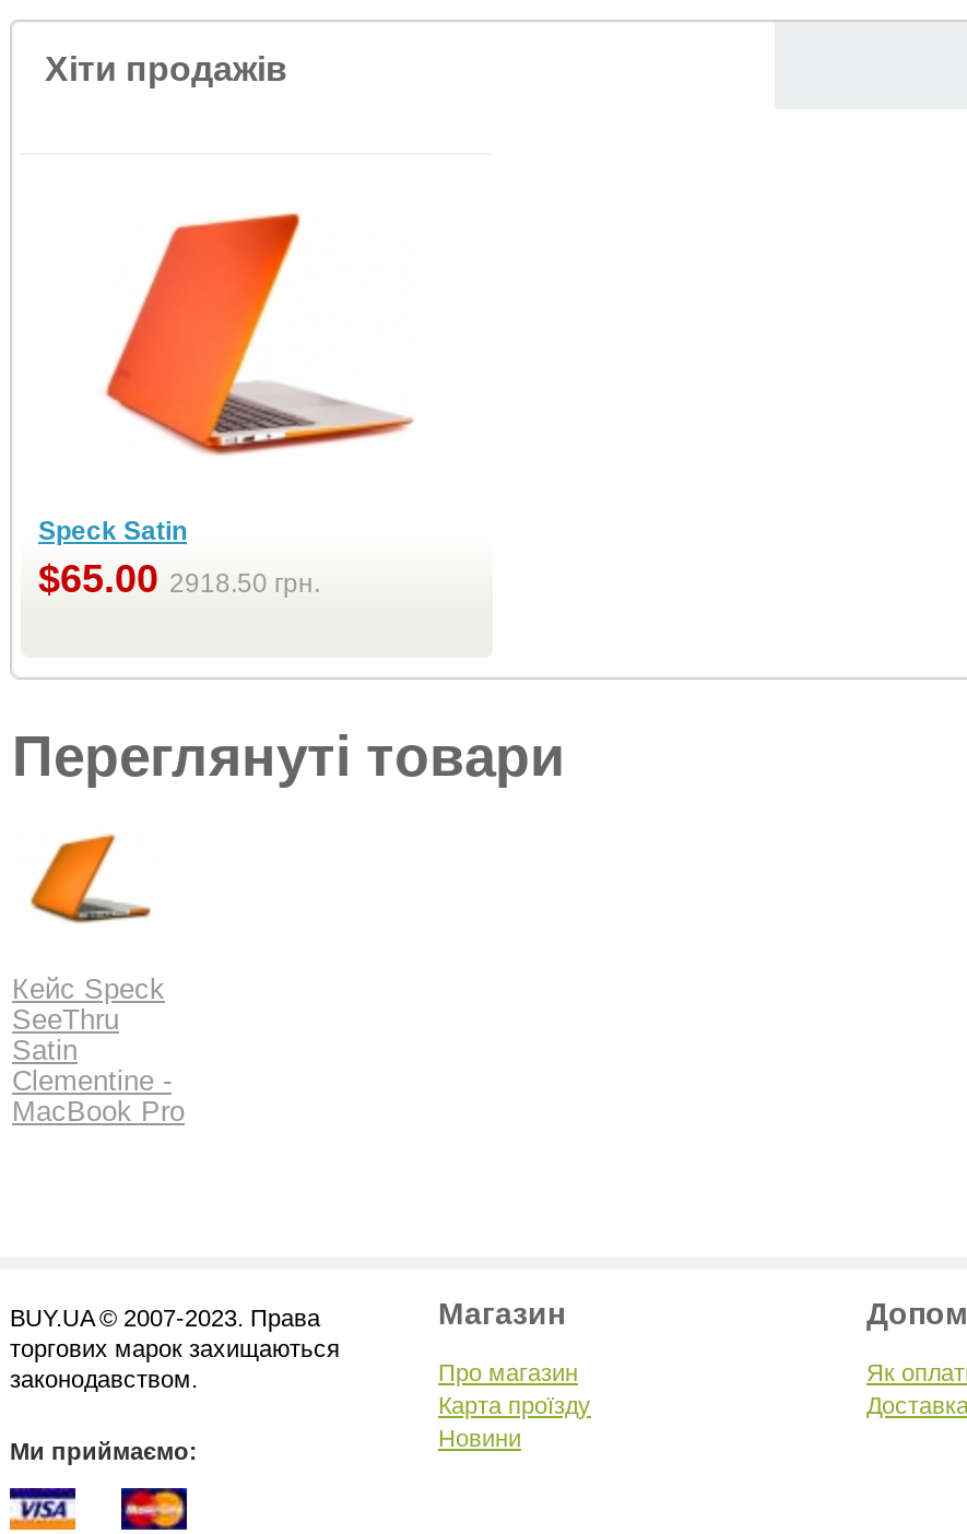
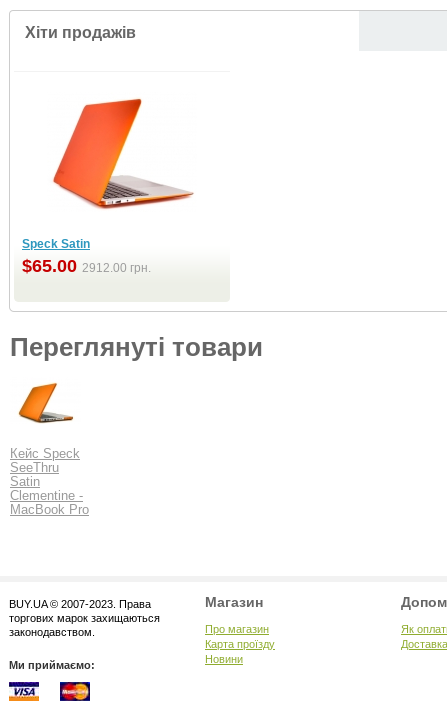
[38,557,320,601] $65.00 2918.50 грн. -> [22,256,151,276] $65.00 2912.00 грн.

